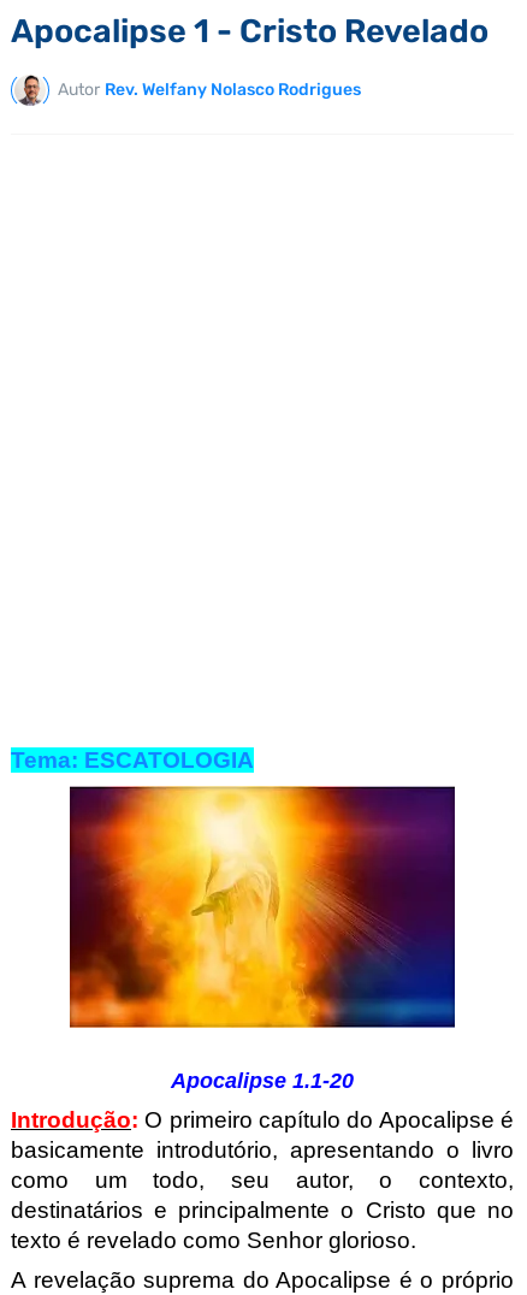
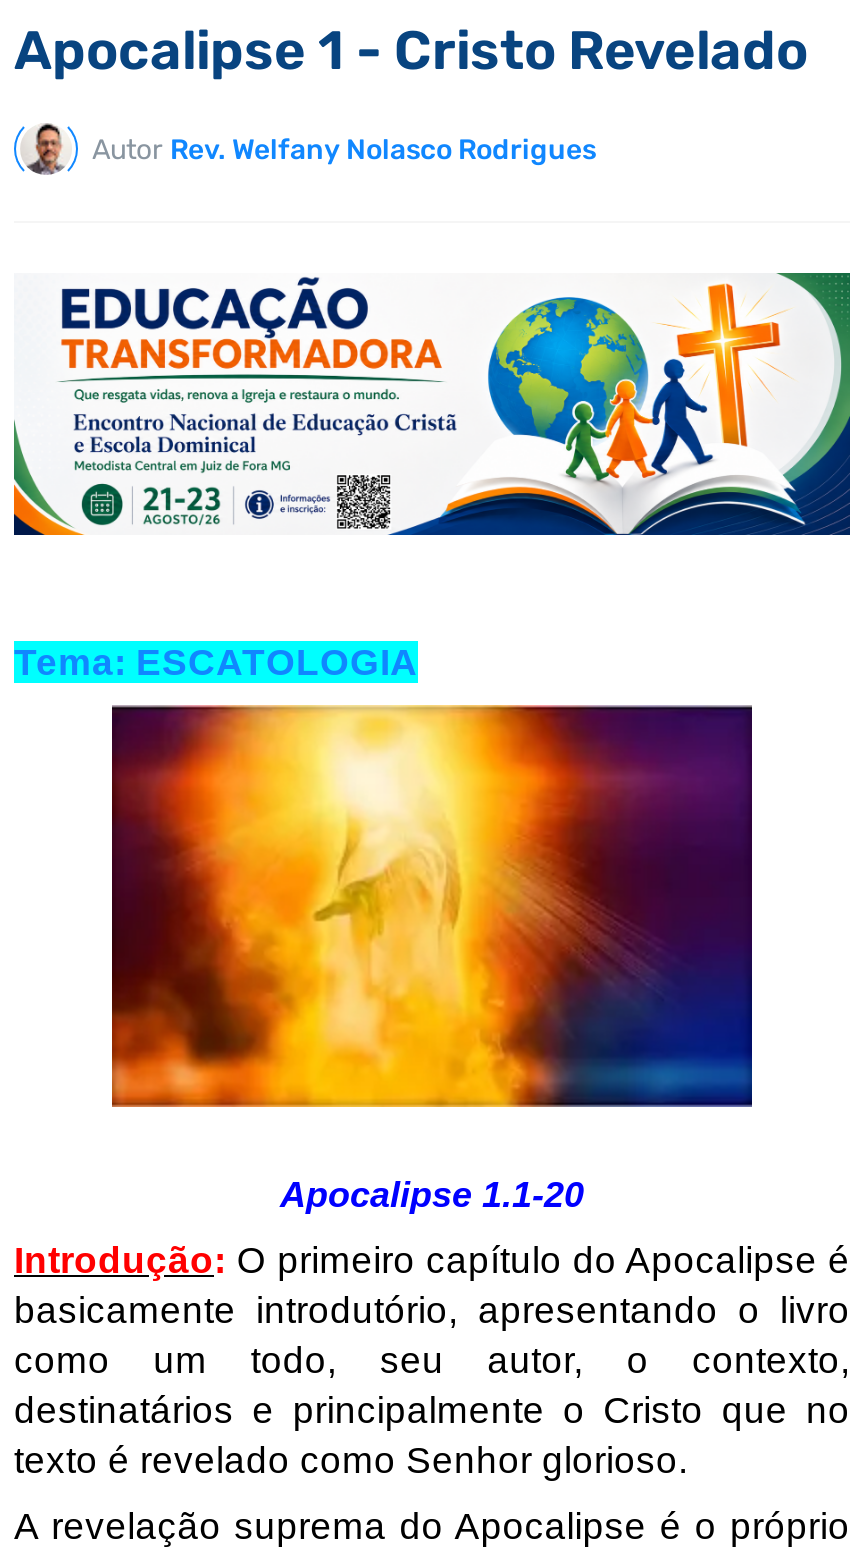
none -> [12,270,852,538] [image]

